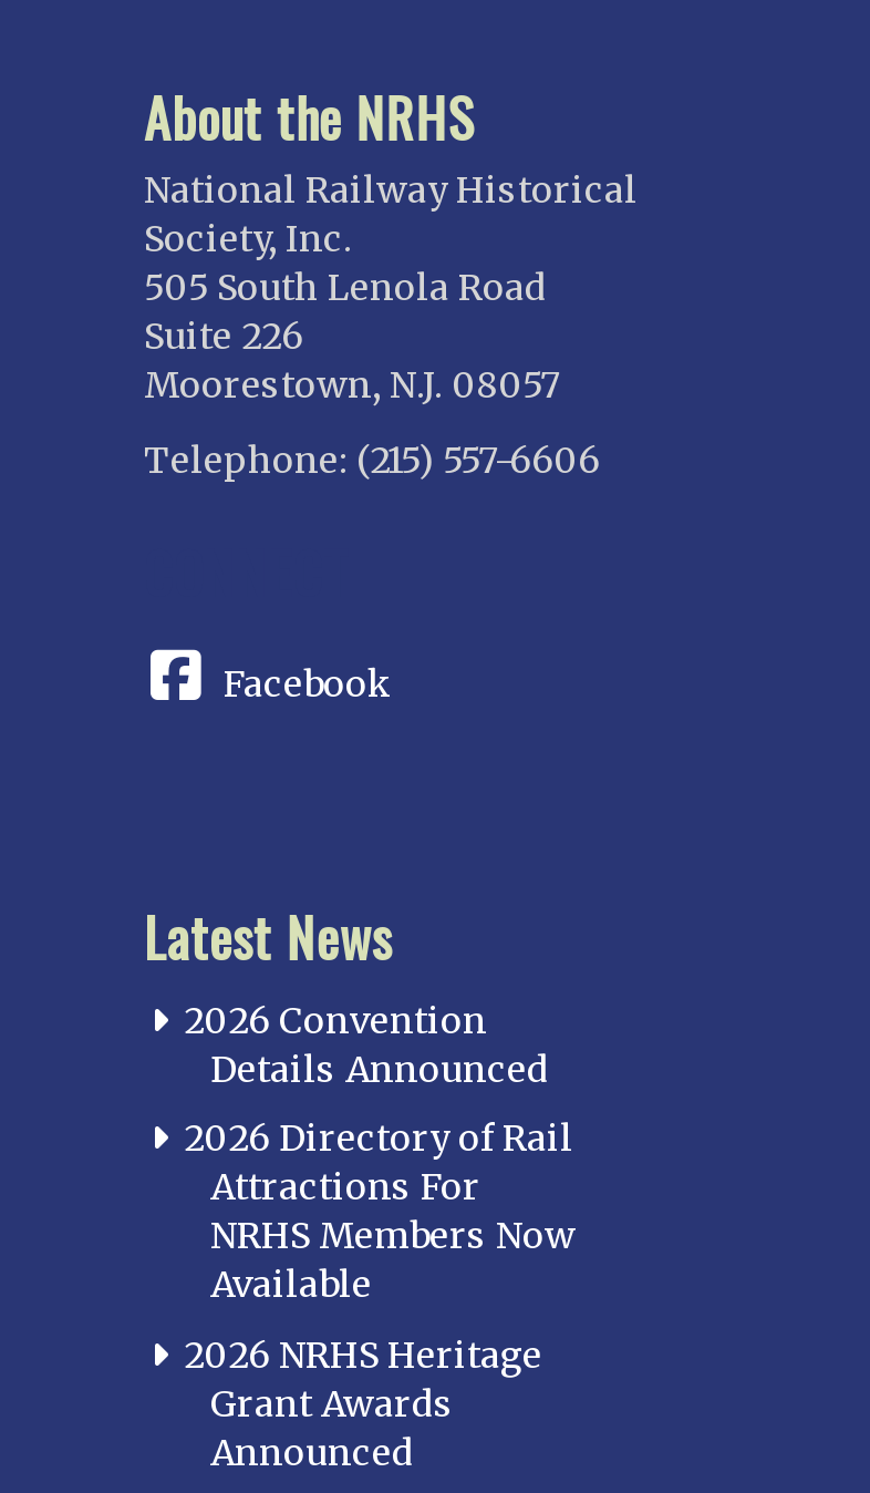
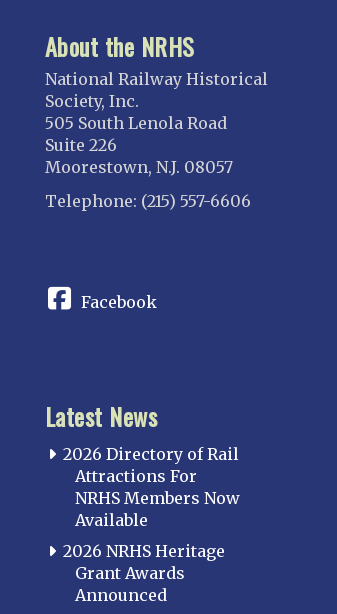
[184,997,549,1091] 2026 Convention | Details Announced -> none

